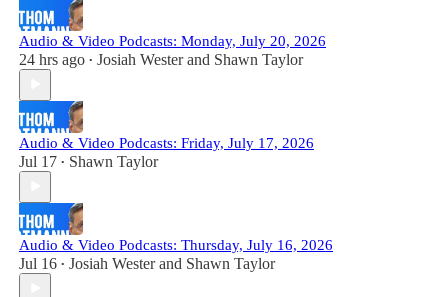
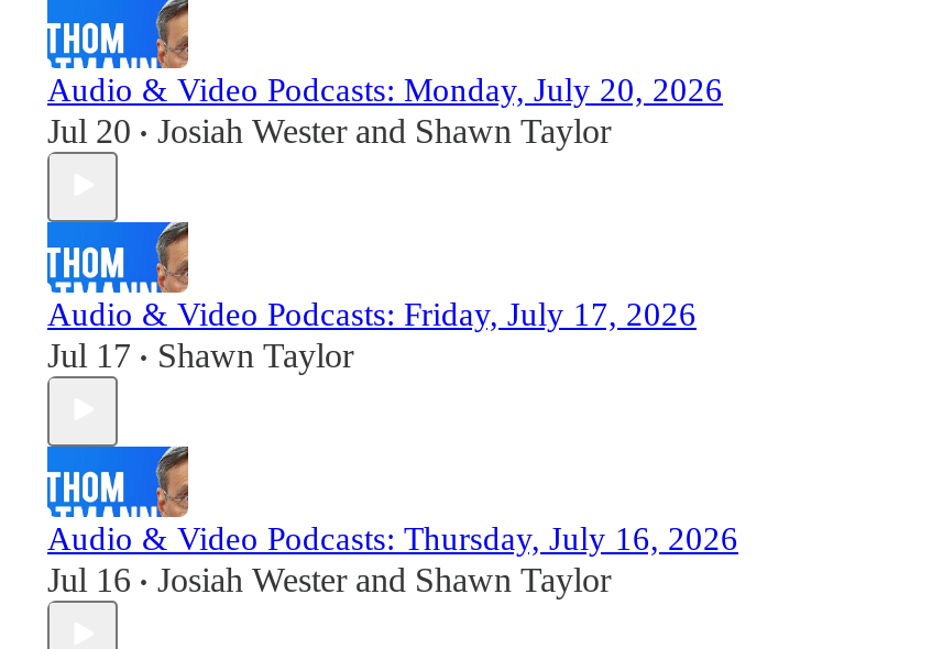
[19,51,303,68] 24 hrs ago • Josiah Wester and Shawn Taylor -> [47,111,611,149] Jul 20 • Josiah Wester and Shawn Taylor

